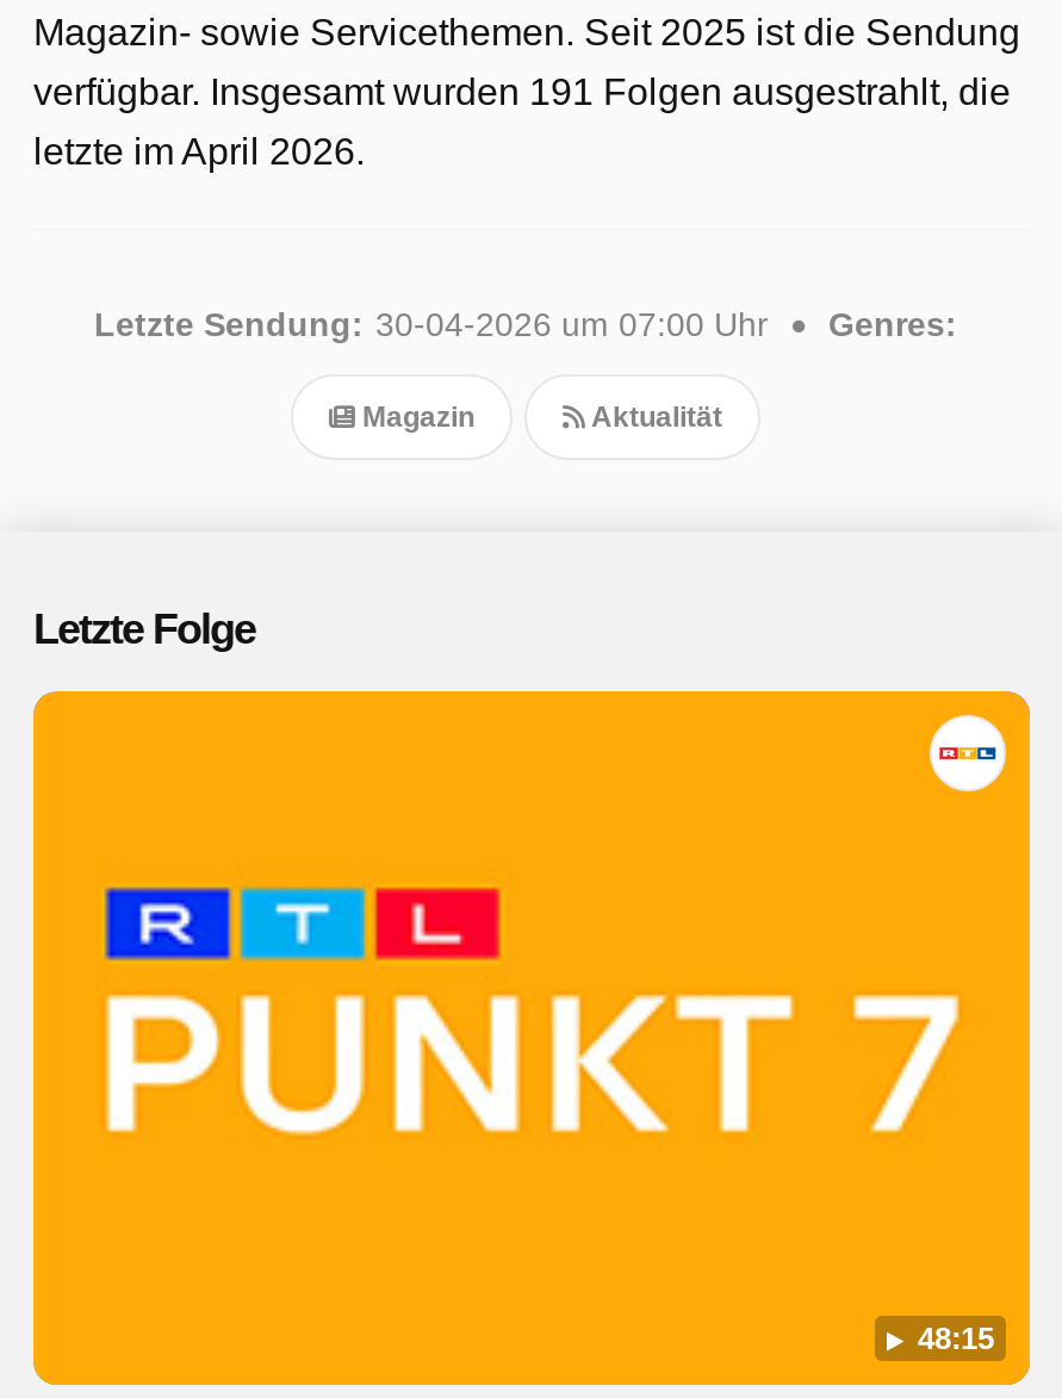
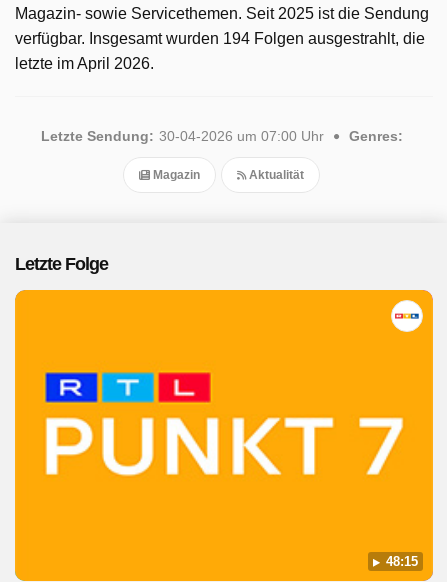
[33,72,1011,112] verfügbar. Insgesamt wurden 191 Folgen ausgestrahlt, die -> [15,30,425,47] verfügbar. Insgesamt wurden 194 Folgen ausgestrahlt, die

